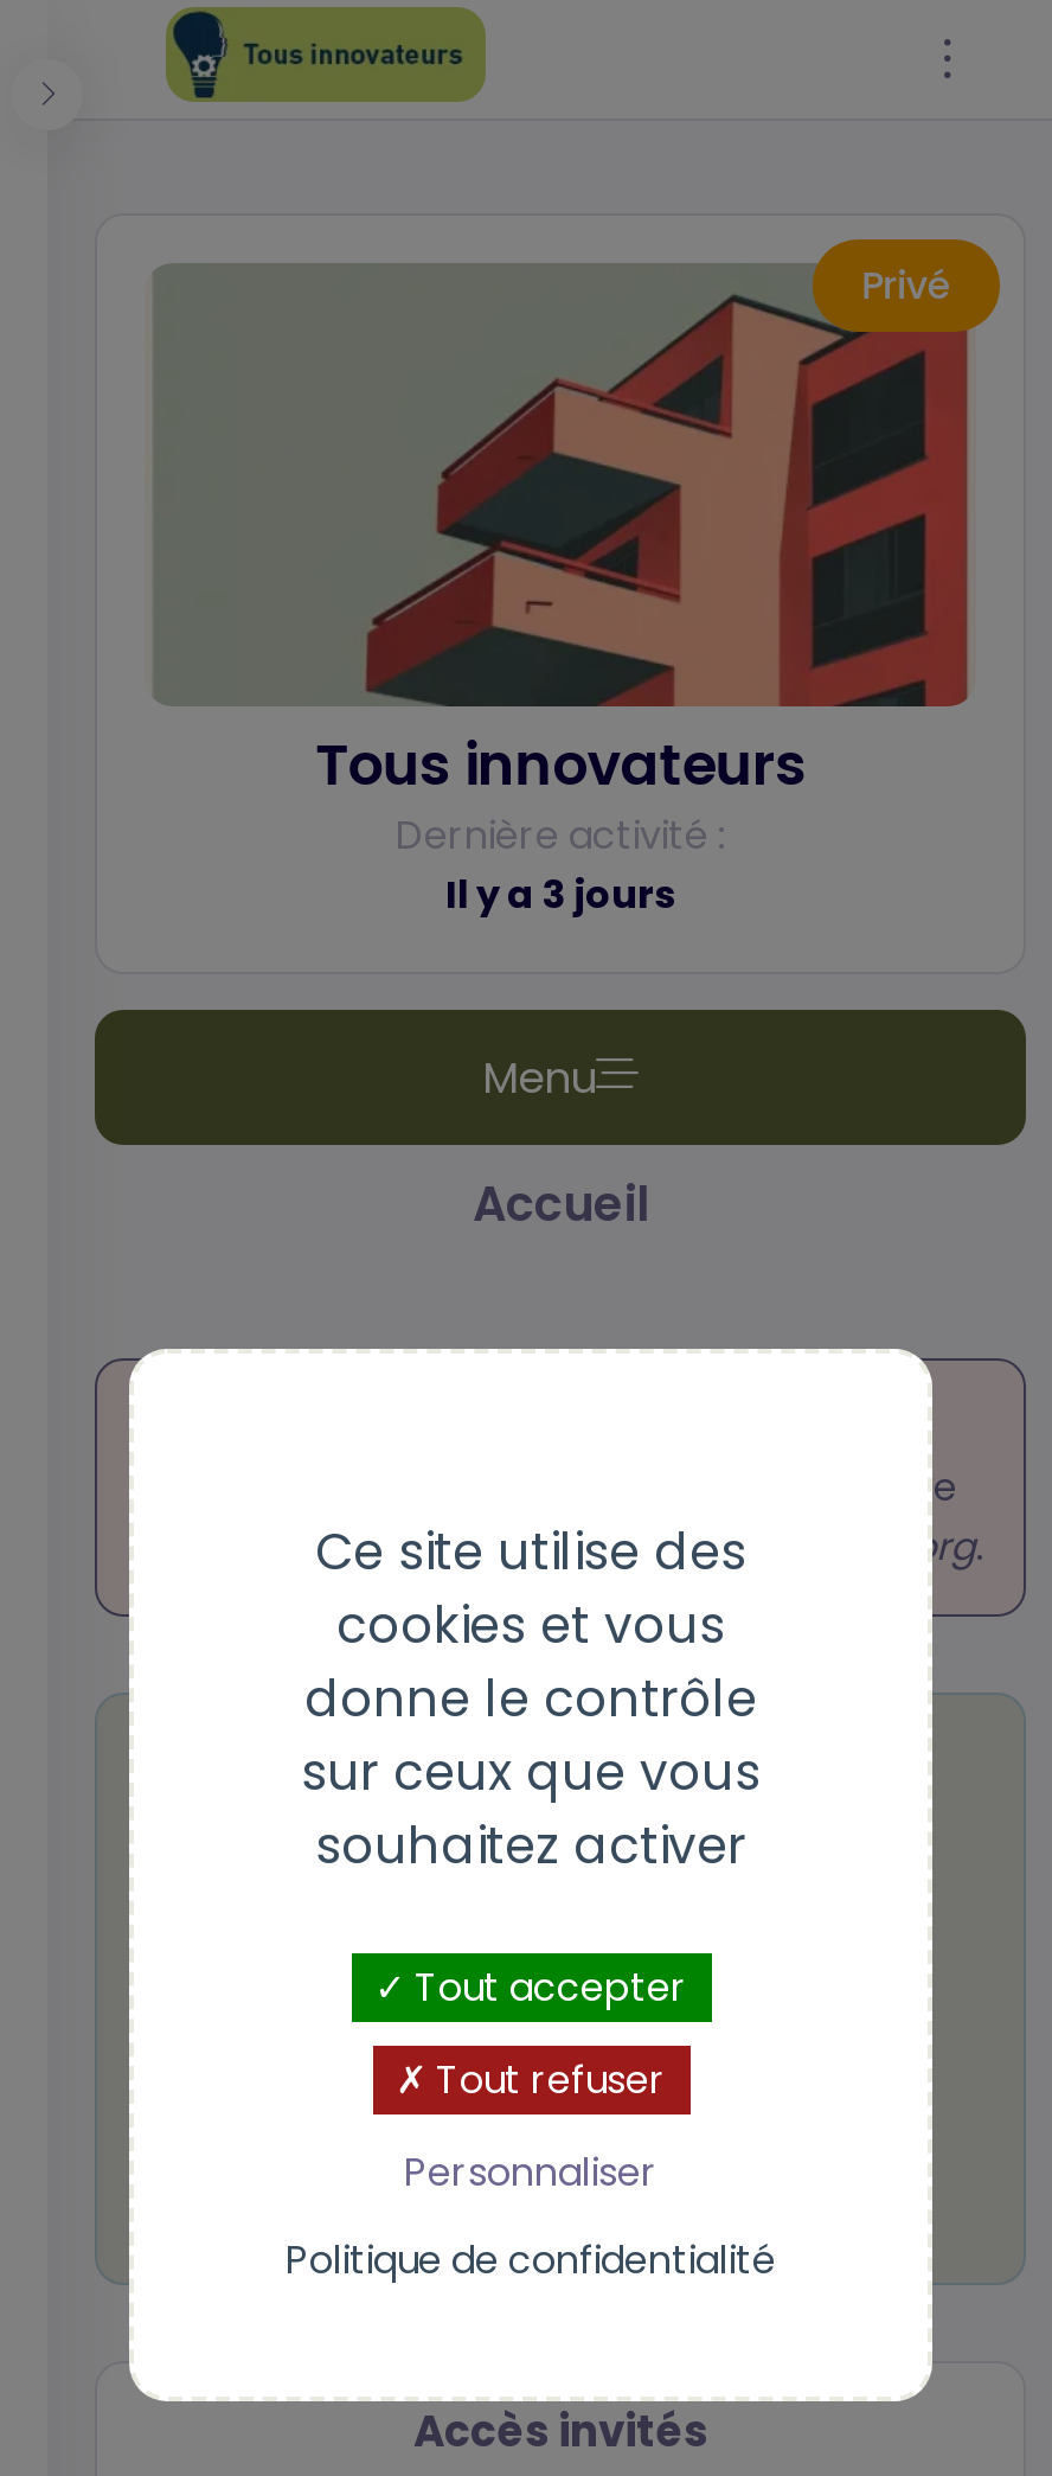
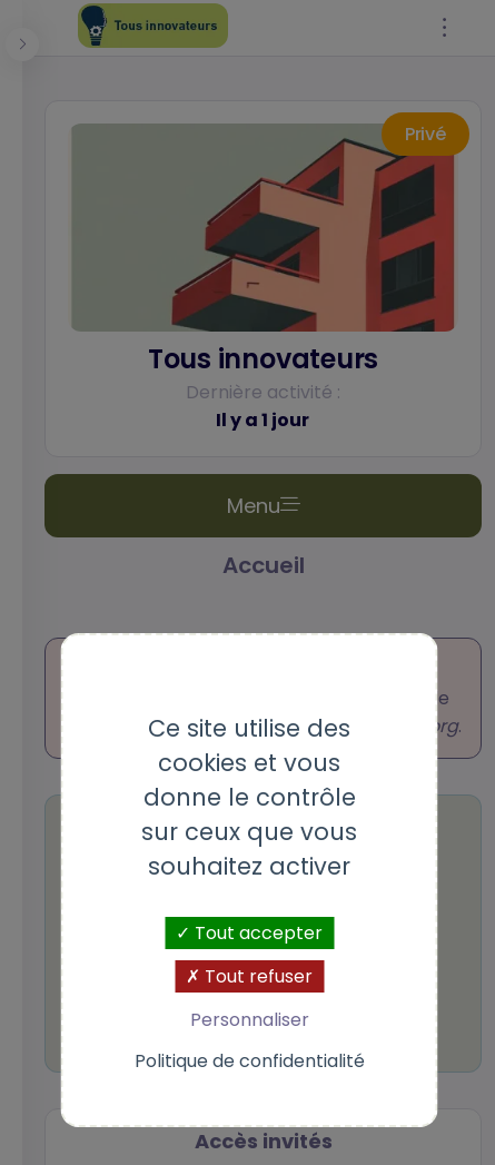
[445,866,675,921] Il y a 3 jours -> [216,407,310,432] Il y a 1 jour

